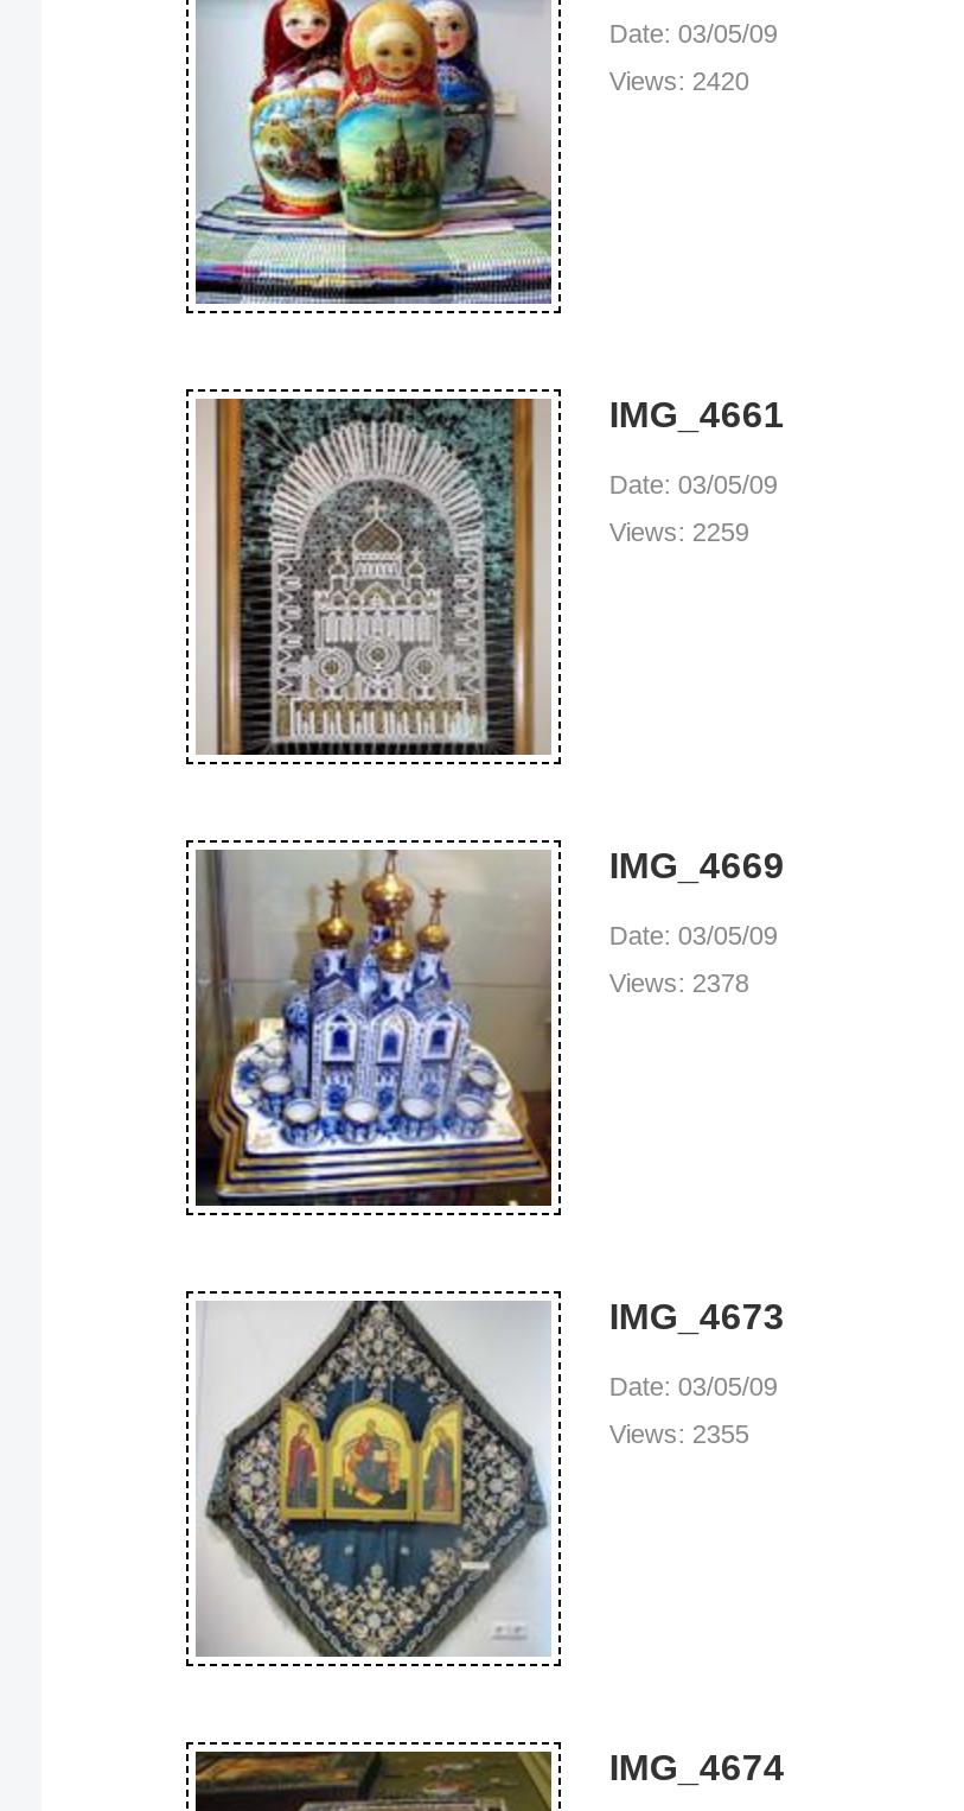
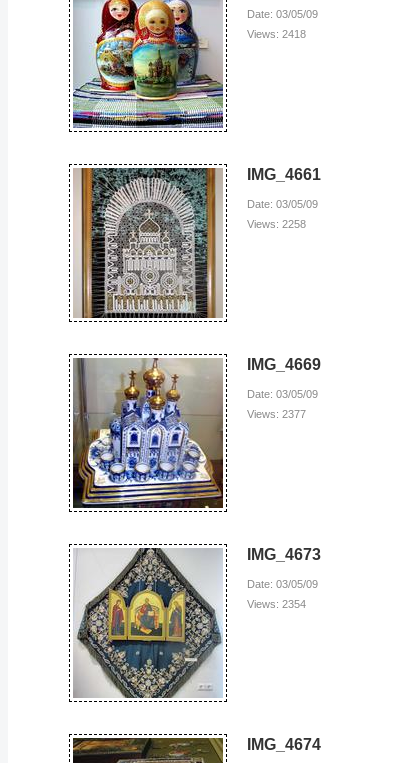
[609,66,749,95] Views: 2420 -> [247,28,306,40] Views: 2418
[609,517,749,546] Views: 2259 -> [247,218,306,230] Views: 2258
[609,968,749,997] Views: 2378 -> [247,408,306,420] Views: 2377
[609,1419,749,1448] Views: 2355 -> [247,598,306,610] Views: 2354

